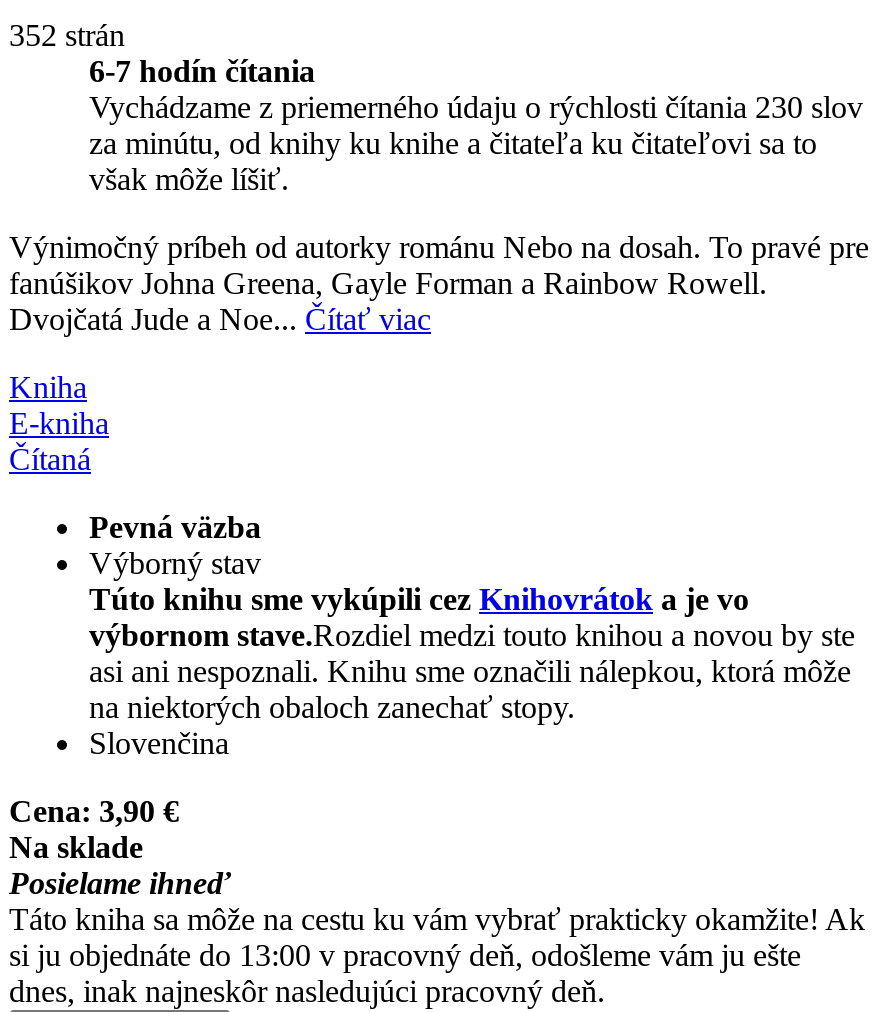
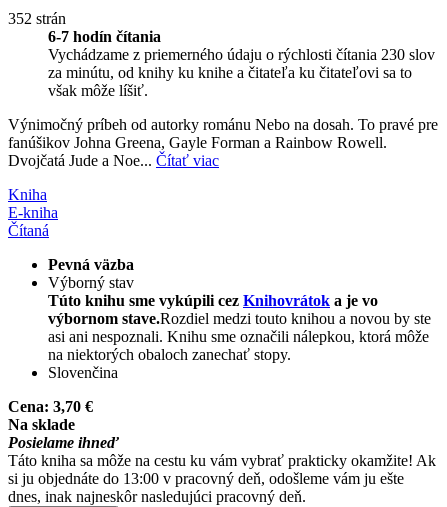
[9,794,179,828] Cena: 3,90 € -> [8,398,93,415] Cena: 3,70 €

